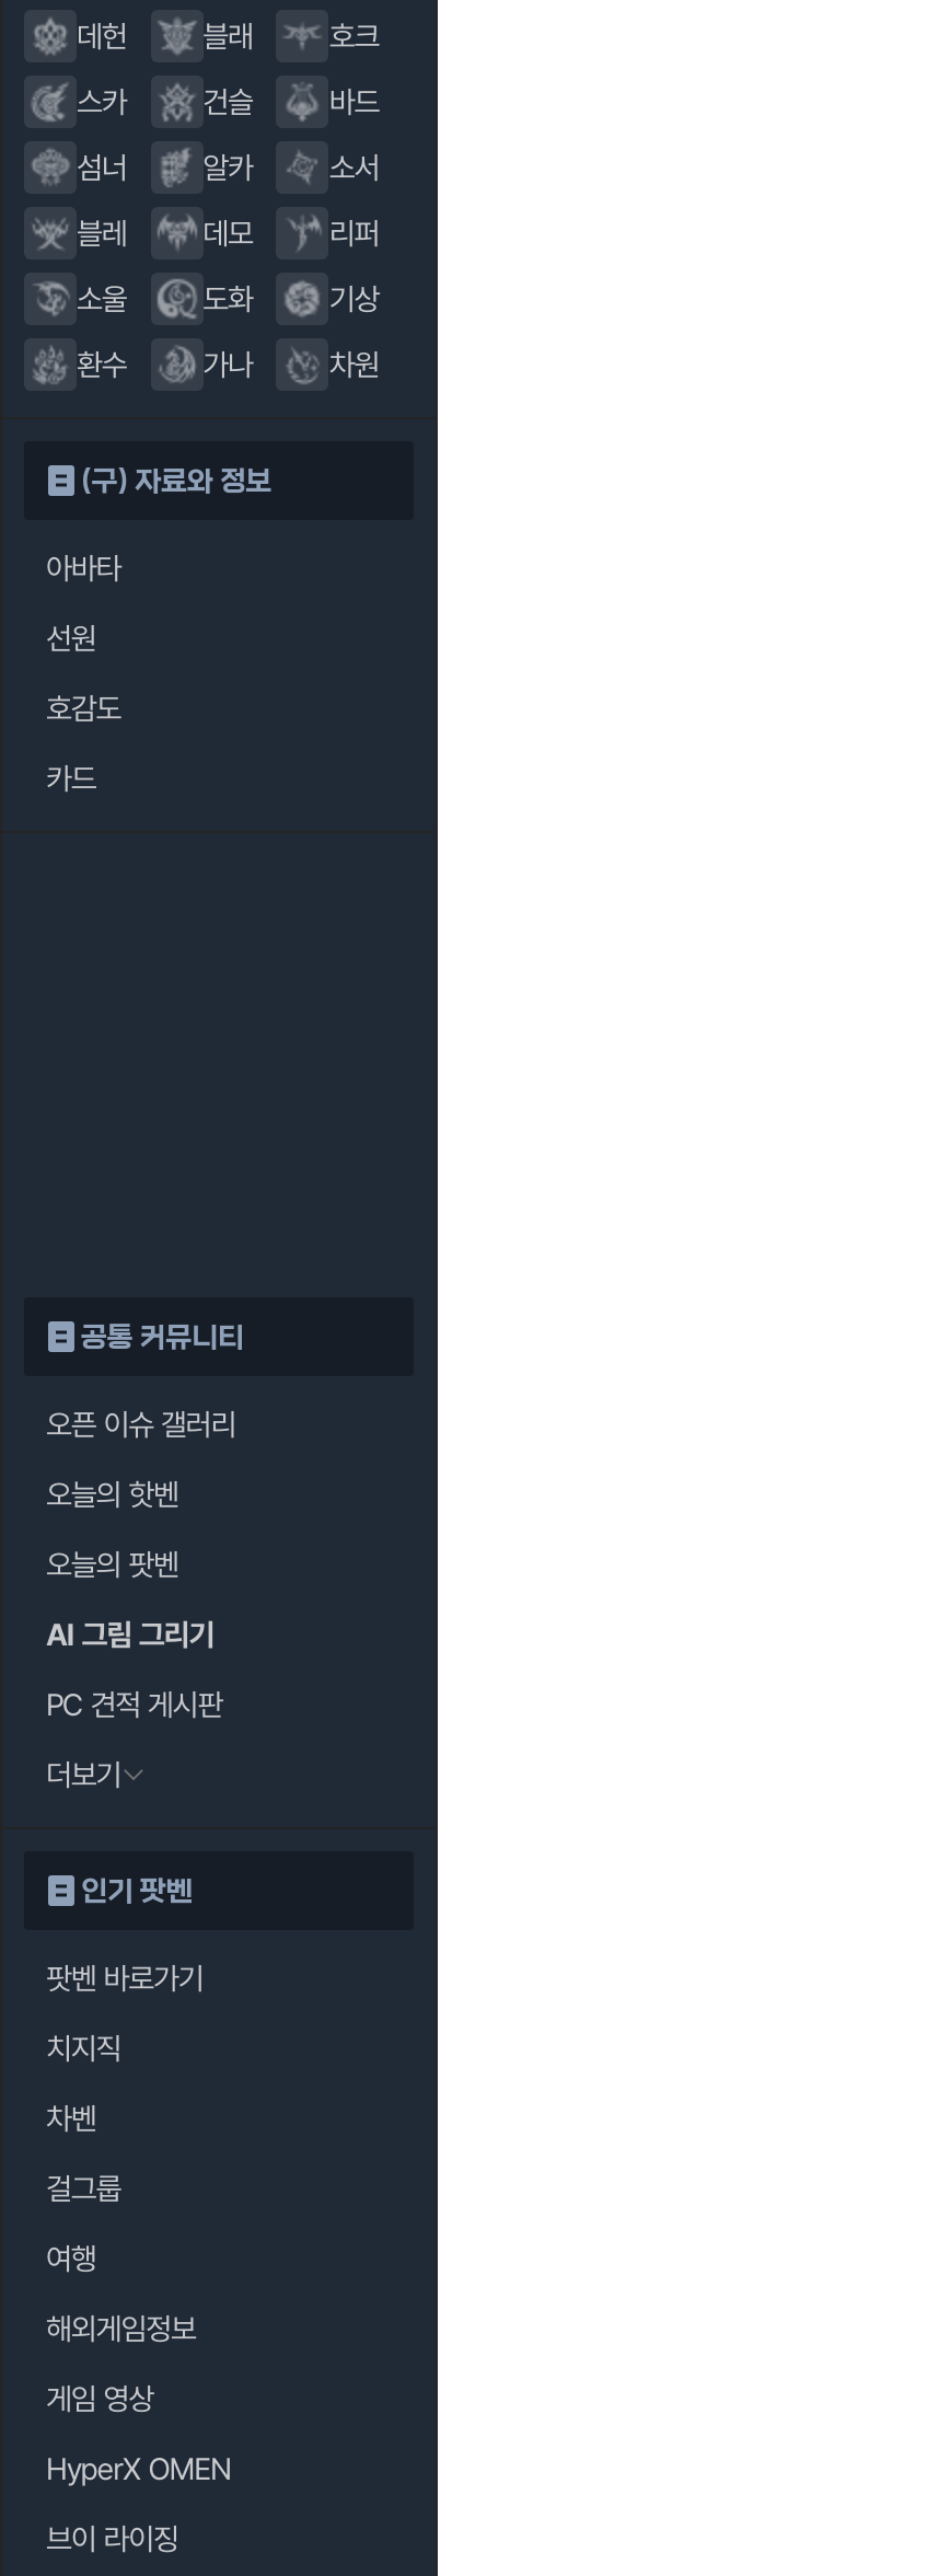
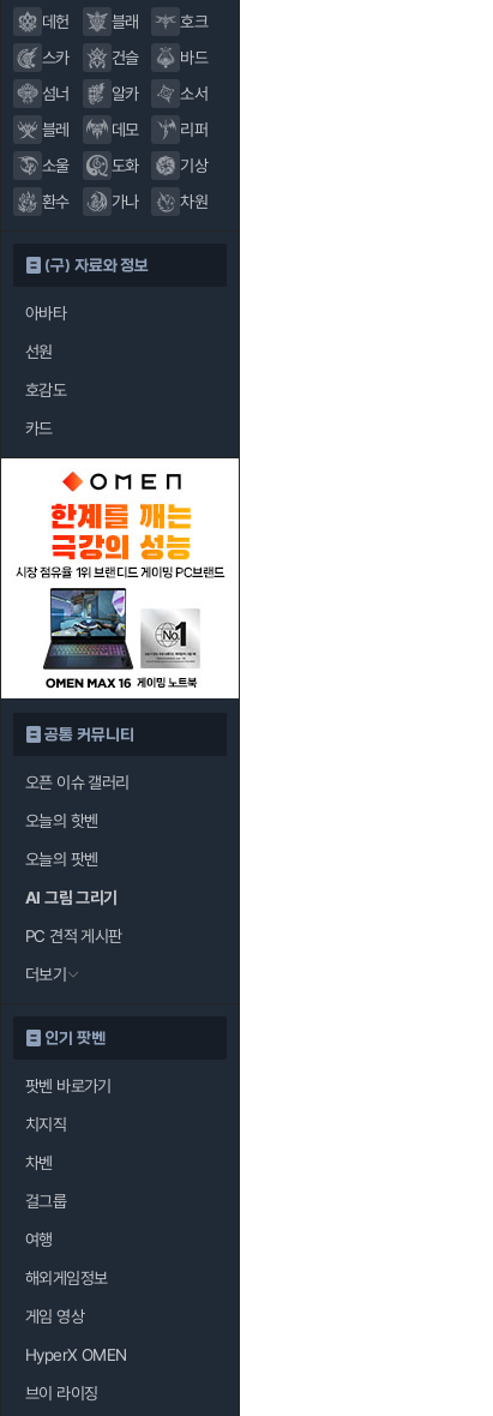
none -> [4,457,240,700] [image]

